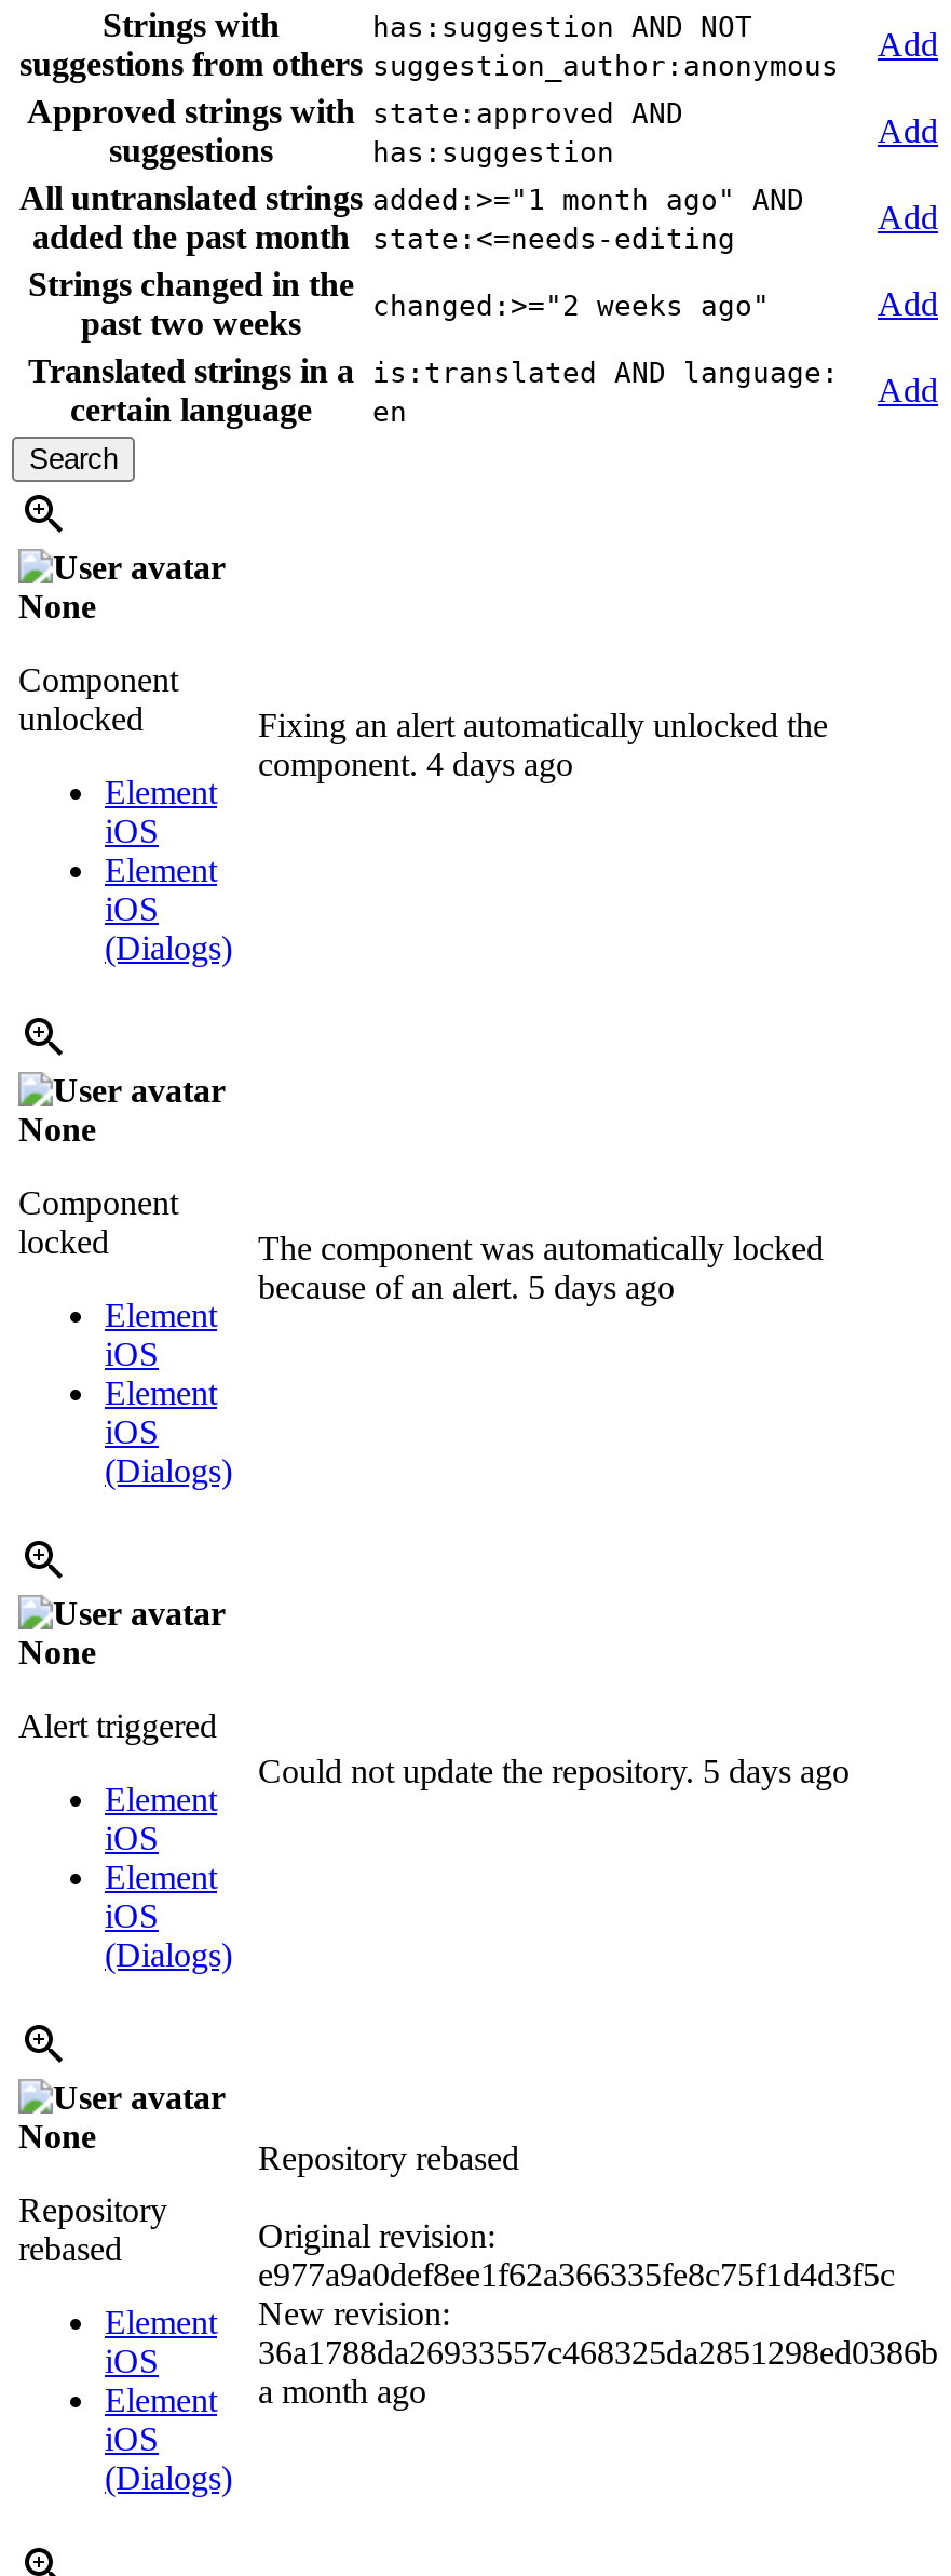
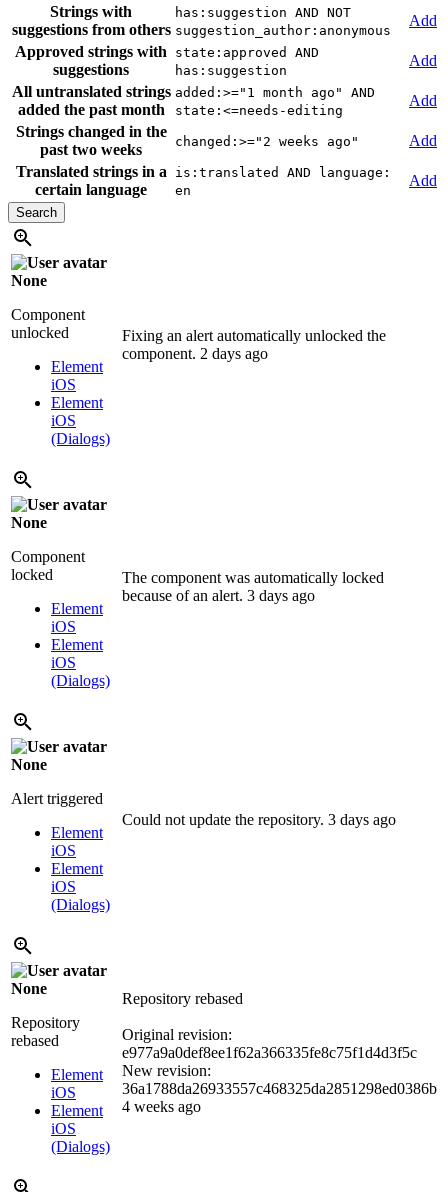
[258,746,573,783] component. 4 days ago -> [122,345,268,362] component. 2 days ago
[258,1269,675,1306] because of an alert. 5 days ago -> [122,587,315,604] because of an alert. 3 days ago
[258,1753,850,1790] Could not update the repository. 5 days ago -> [122,811,396,828] Could not update the repository. 3 days ago
[258,2373,426,2410] a month ago -> [122,1098,201,1115] 4 weeks ago

